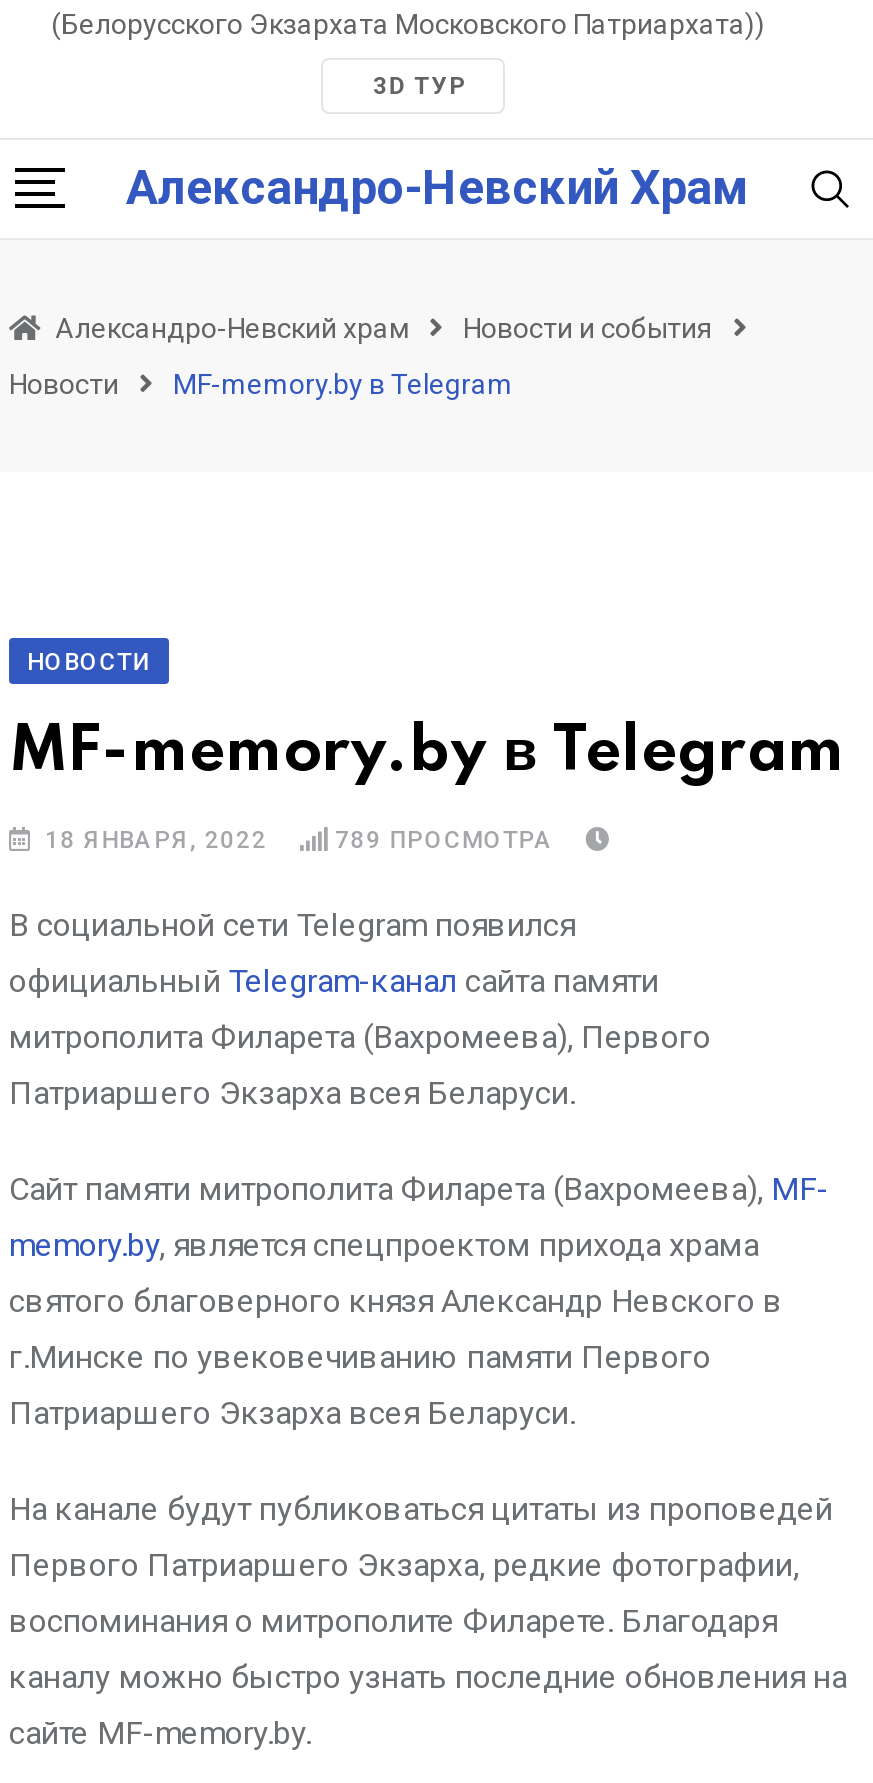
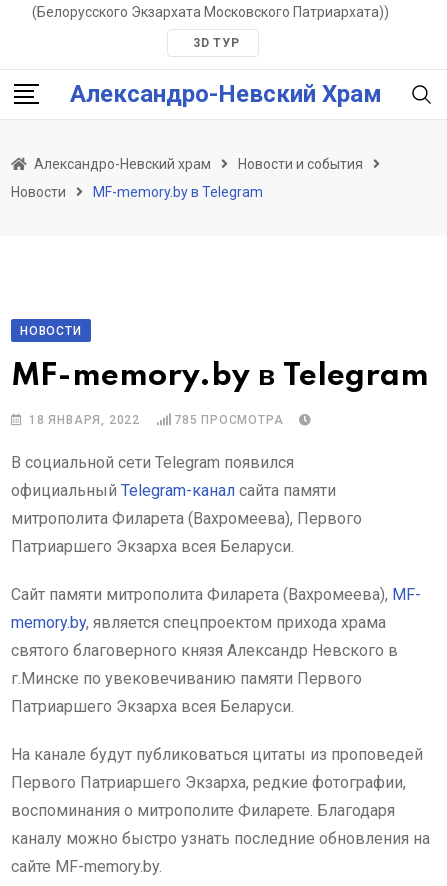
[335,825,554,853] 789 ПРОСМОТРА -> [174,412,283,426] 785 ПРОСМОТРА

